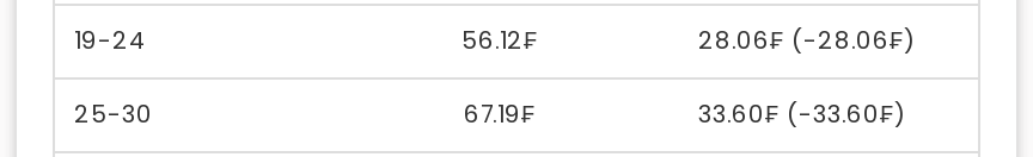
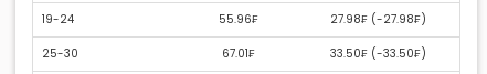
[462,23,538,58] 56.12₣ -> [219,11,258,28] 55.96₣
[698,23,916,58] 28.06₣ (-28.06₣) -> [330,11,426,28] 27.98₣ (-27.98₣)
[464,96,536,132] 67.19₣ -> [222,45,255,62] 67.01₣
[698,96,906,132] 33.60₣ (-33.60₣) -> [330,45,426,62] 33.50₣ (-33.50₣)

